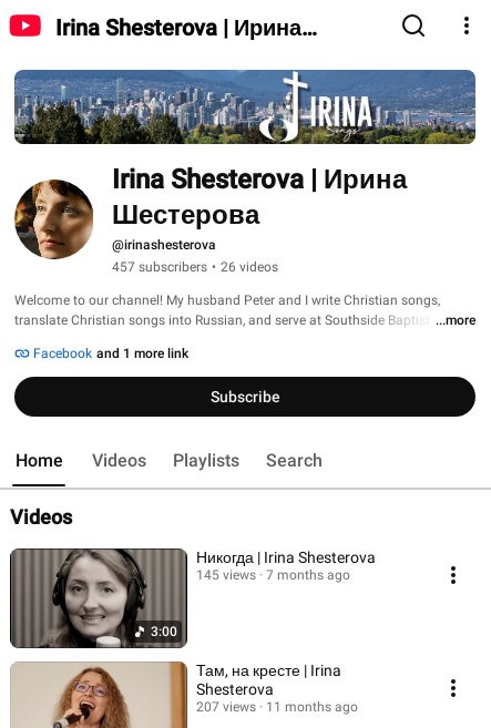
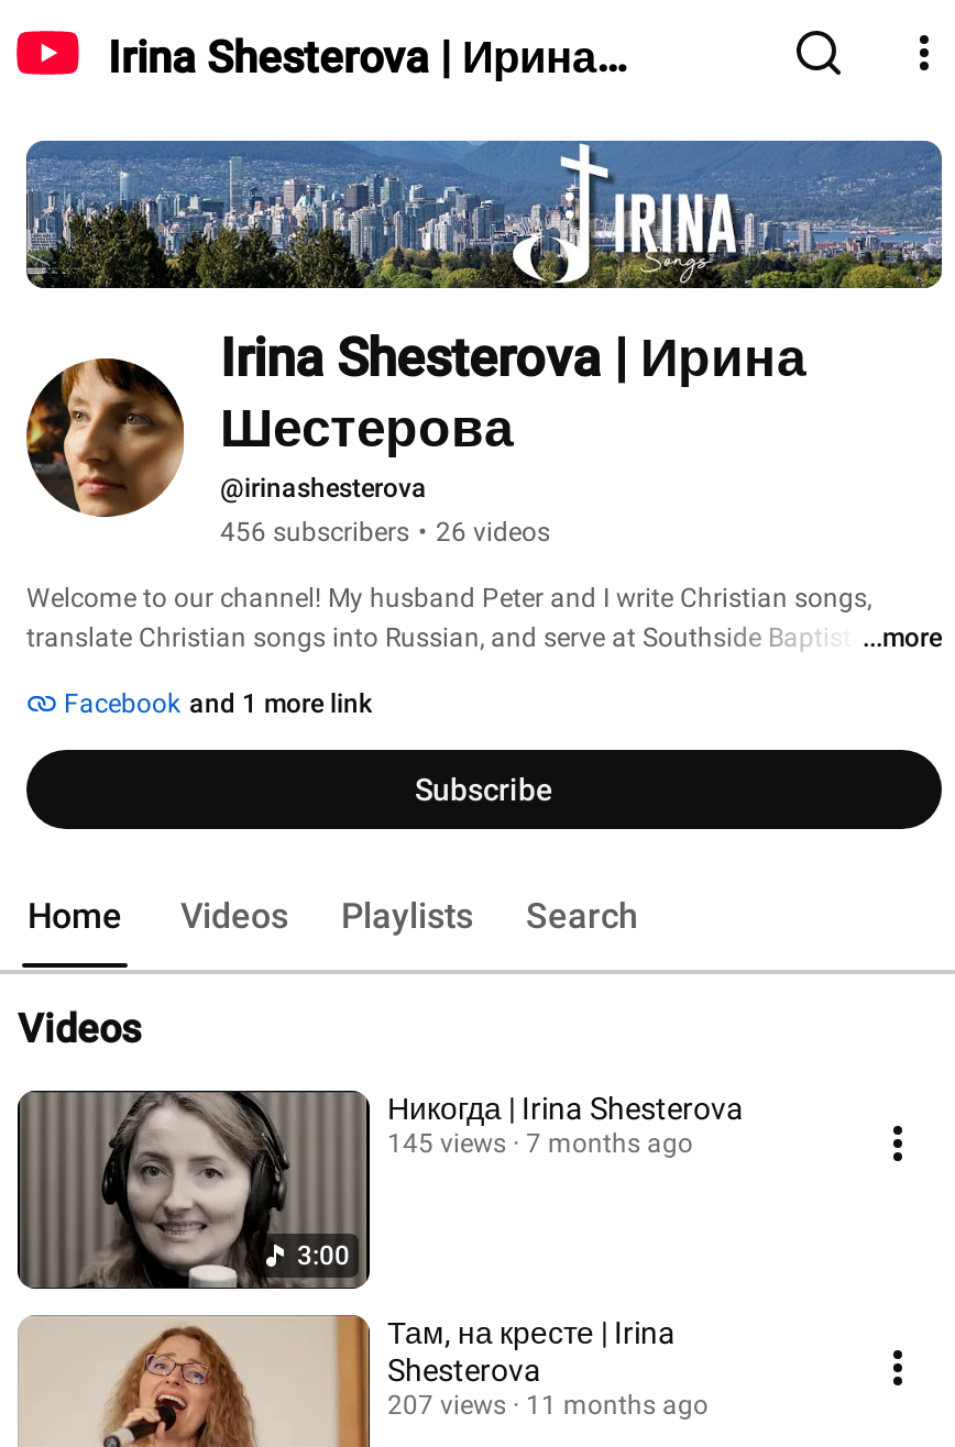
[112,259,278,275] 457 subscribers • 26 videos -> [220,517,550,548] 456 subscribers • 26 videos

